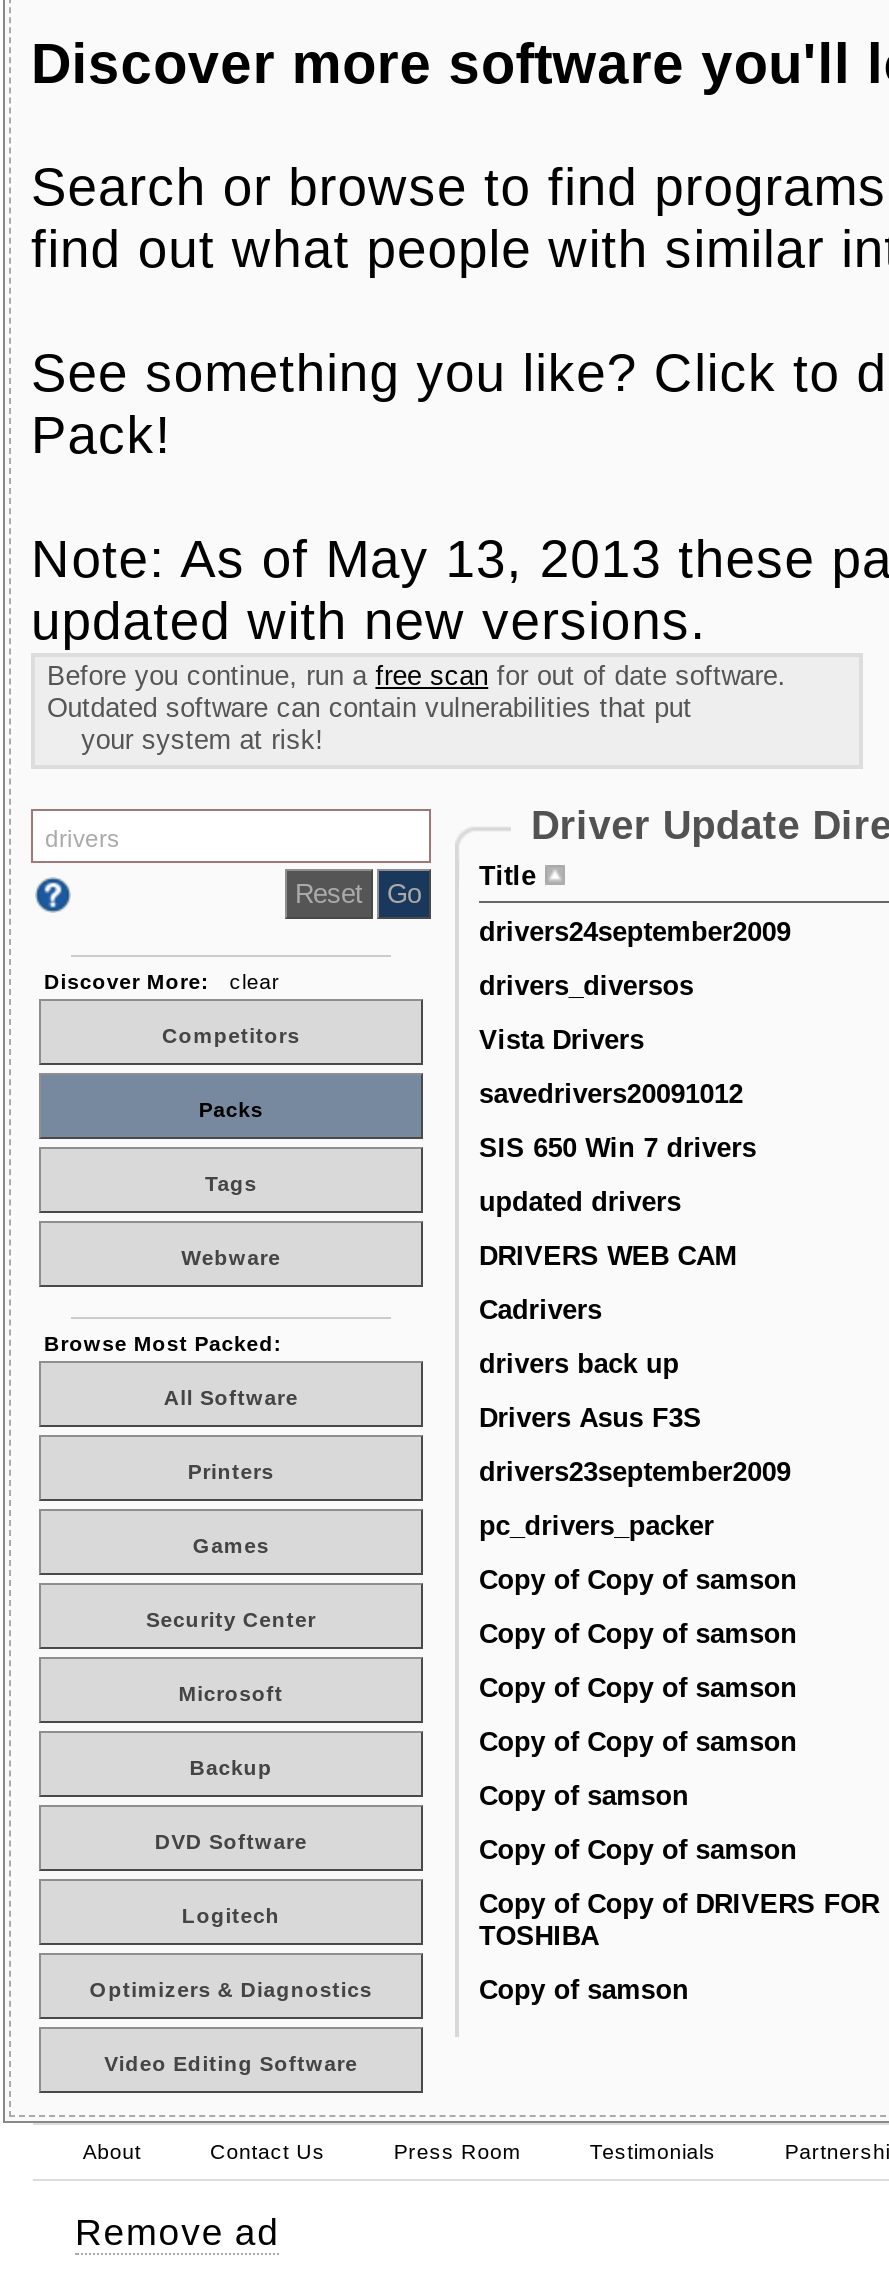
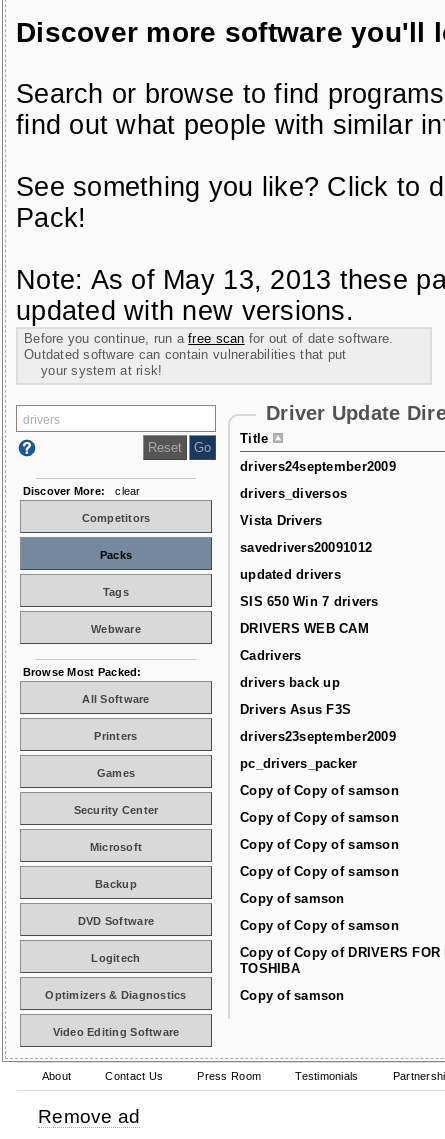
moved [479,1133,756,1163] -> [240,594,379,609]: SIS 650 Win 7 drivers
moved [479,1187,681,1217] -> [240,567,341,582]: updated drivers

